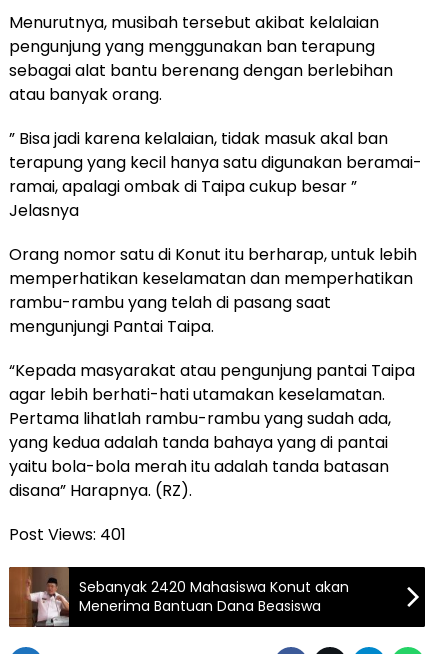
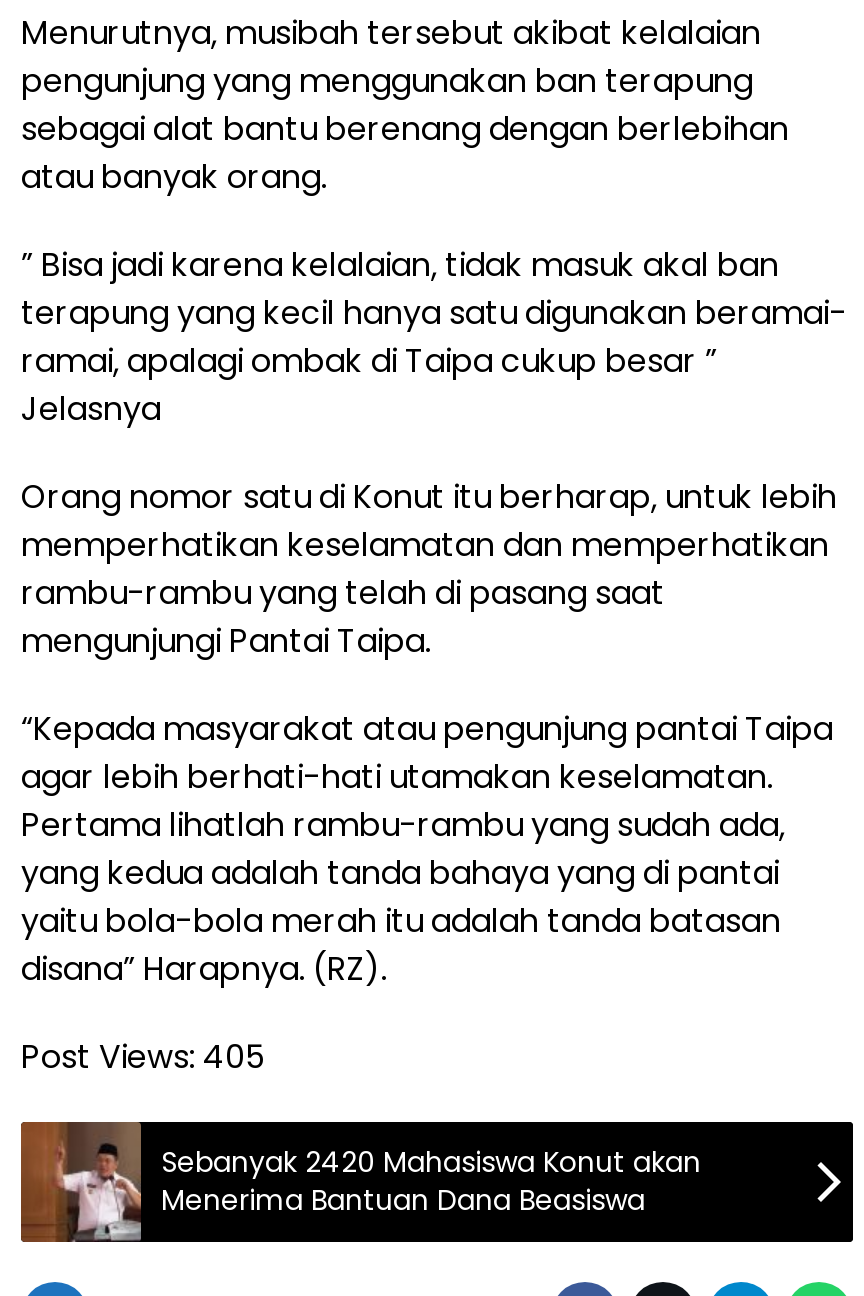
[9,523,126,546] Post Views: 401 -> [21,1034,265,1080] Post Views: 405

